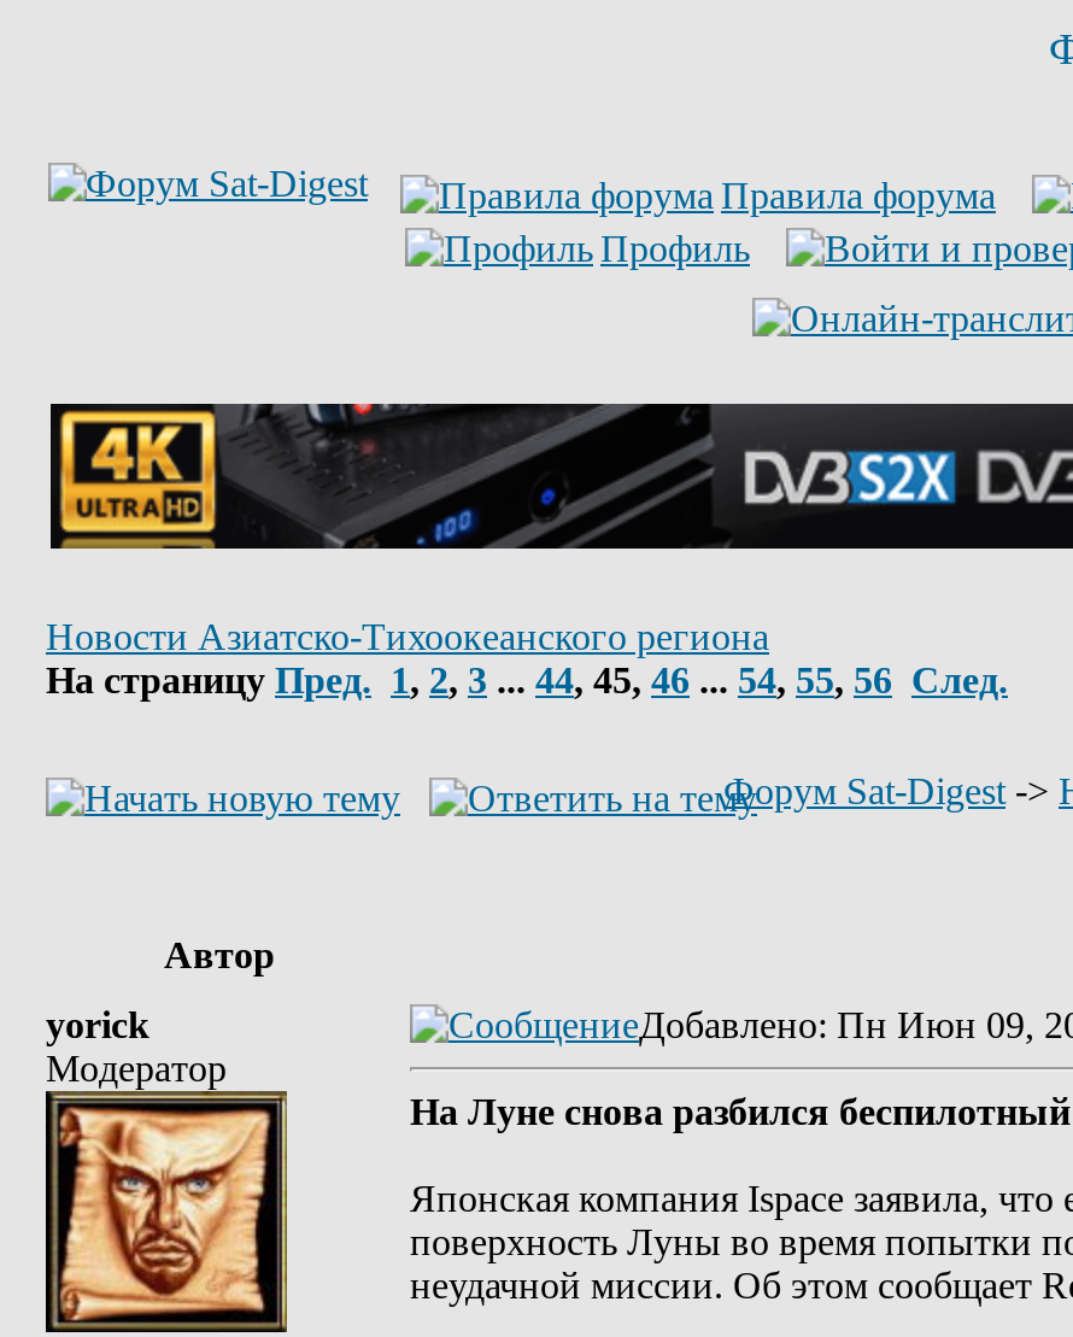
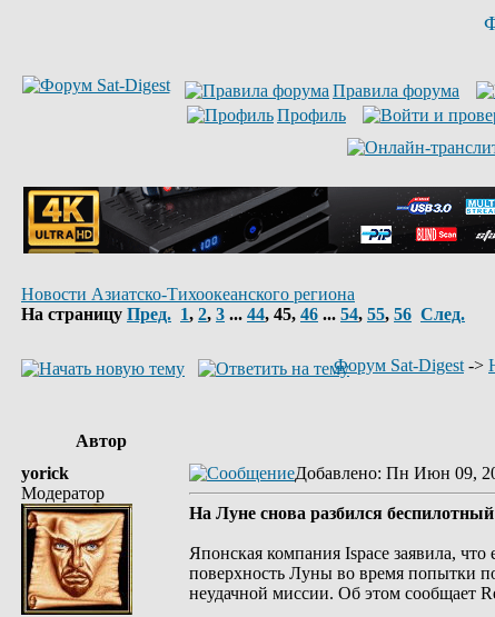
[743,426,1066,527] [image] -> [344,196,492,245] [image]

